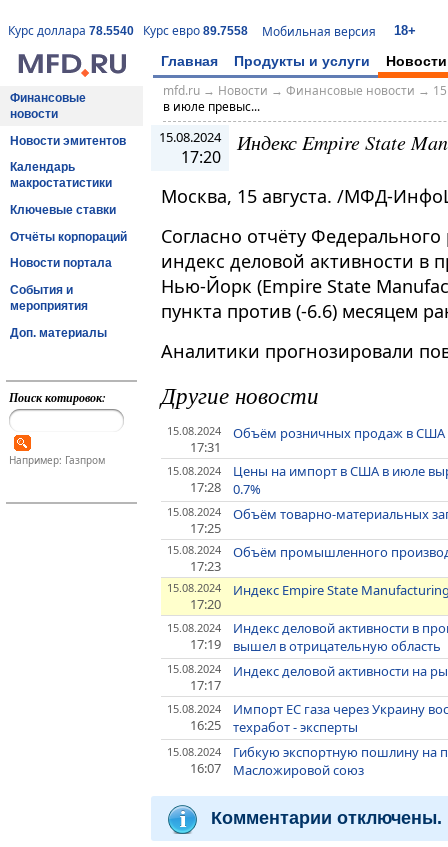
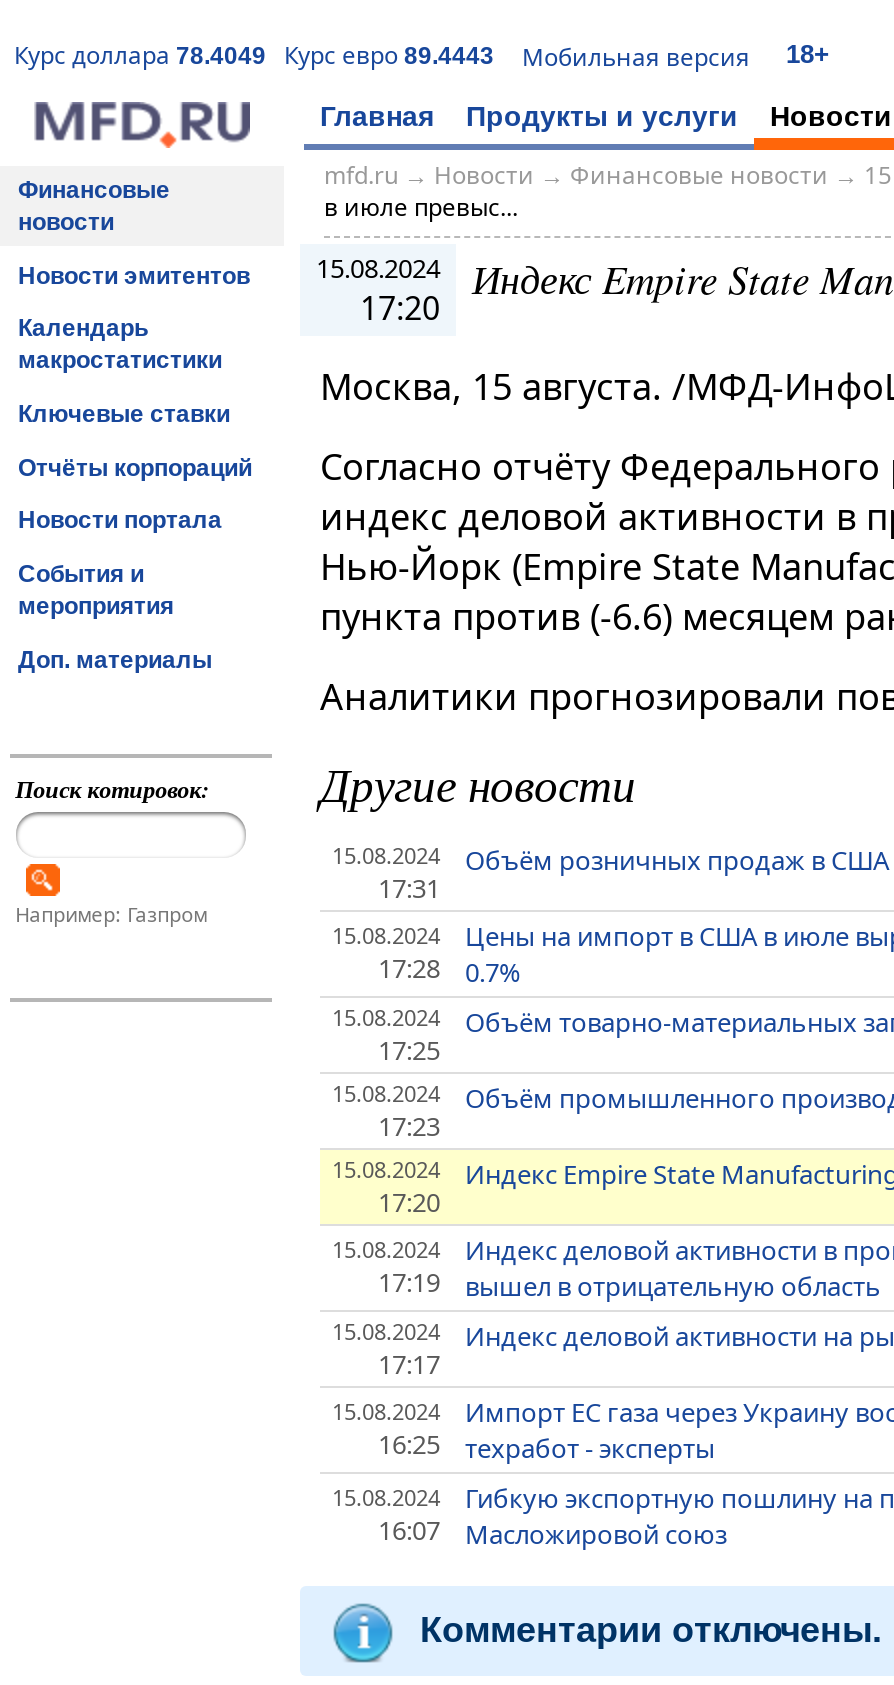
[8,22,248,39] Курс доллара 78.5540 Курс евро 89.7558 -> [14,39,494,73] Курс доллара 78.4049 Курс евро 89.4443

